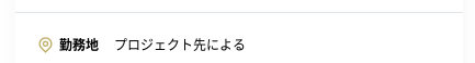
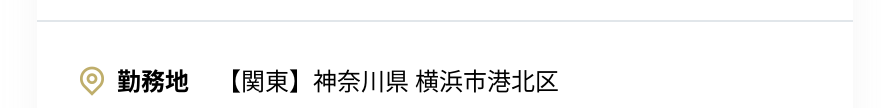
[114,36,246,54] プロジェクト先による -> [217,64,559,98] 【関東】神奈川県 横浜市港北区

